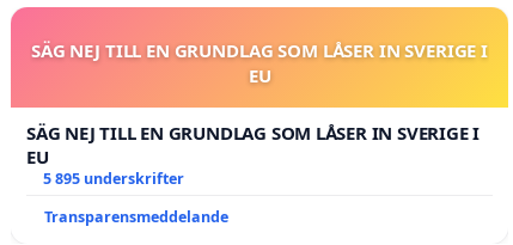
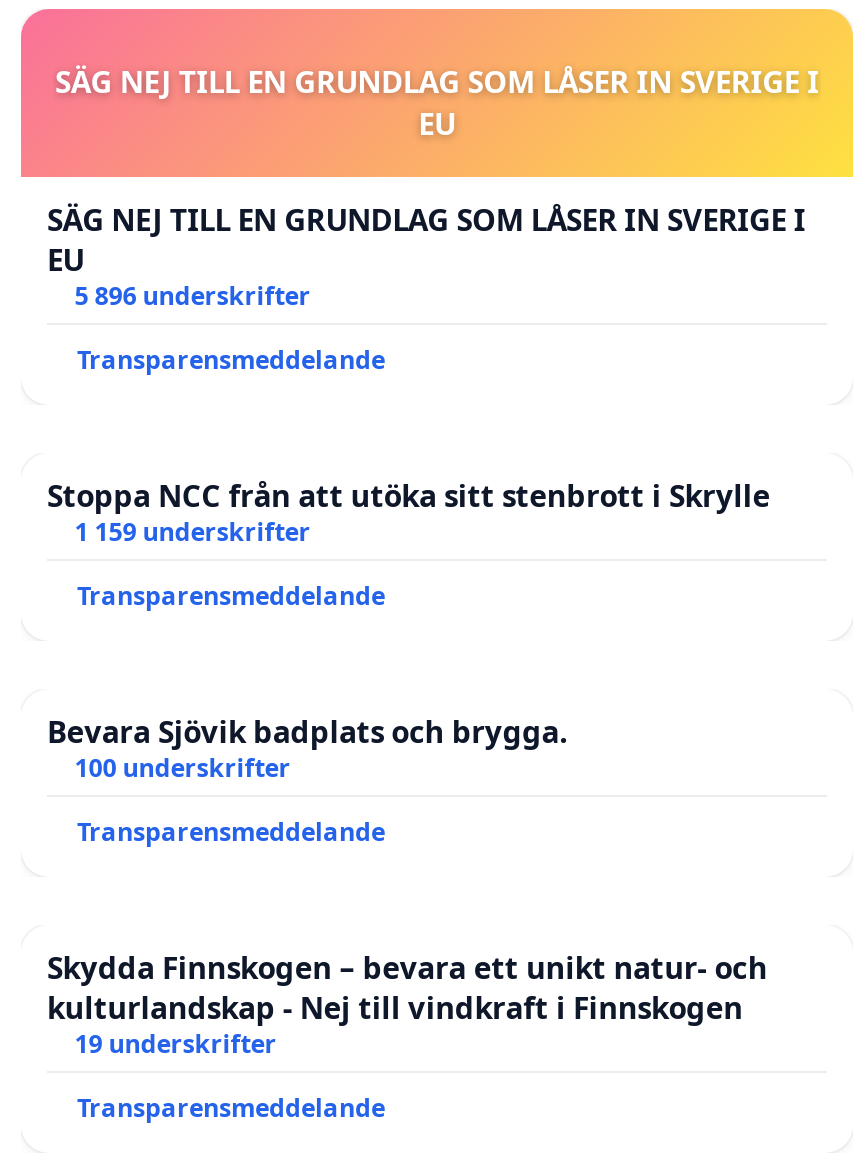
[43,169,184,189] 5 895 underskrifter -> [47,280,770,1062] 5 896 underskrifter | Transparensmeddelande | Stoppa NCC från att utöka sitt stenbrott i Skrylle | 1 159 underskrifter | Transparensmeddelande | Bevara Sjövik badplats och brygga. | 100 underskrifter | Transparensmeddelande | Skydda Finnskogen – bevara ett unikt natur- och | kulturlandskap - Nej till vindkraft i Finnskogen | 19 underskrifter

